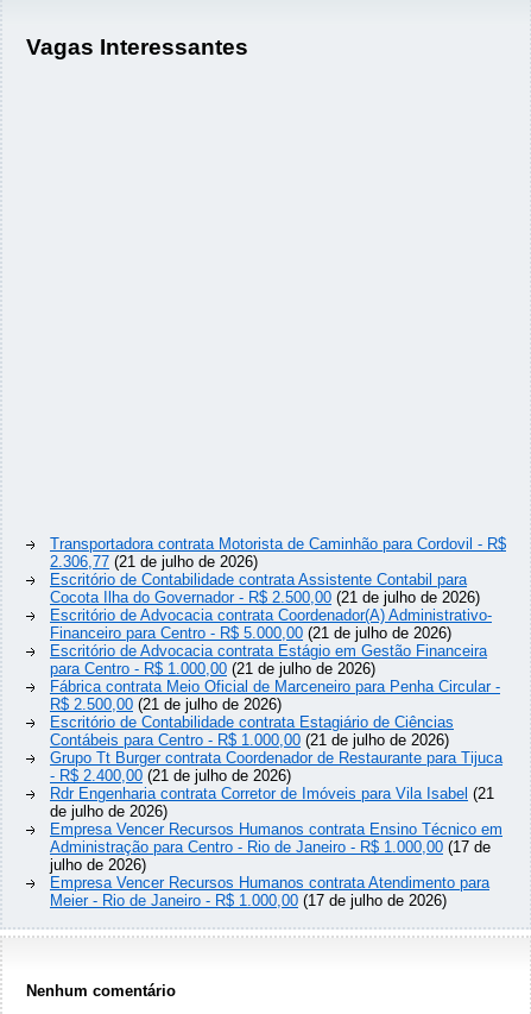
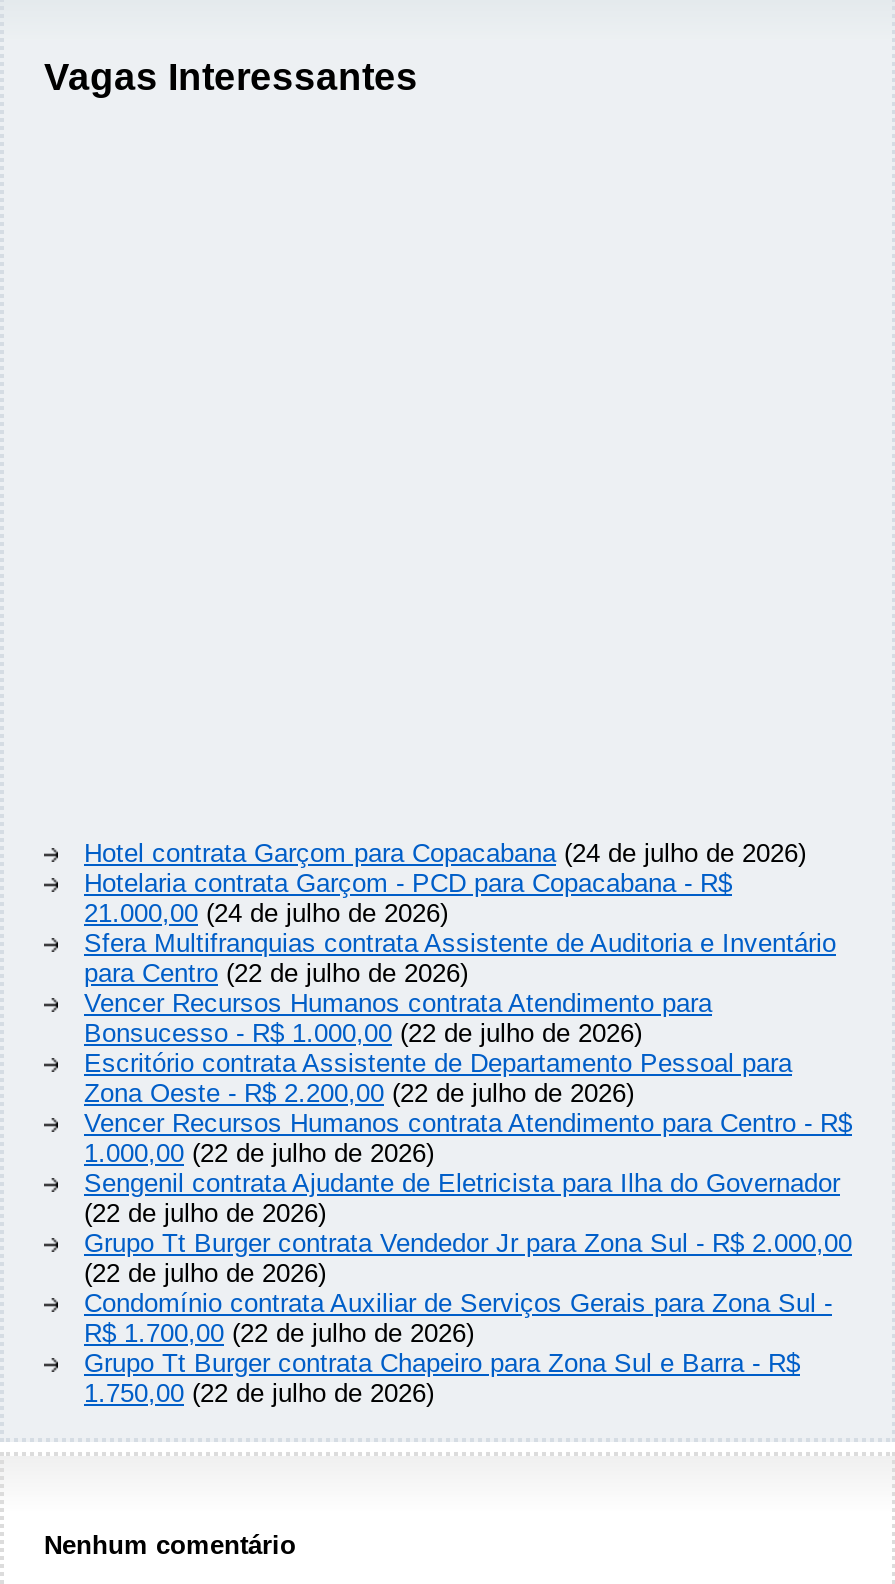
[50,535,506,910] Transportadora contrata Motorista de Caminhão para Cordovil - R$ | 2.306,77 (21 de julho de 2026) | Escritório de Contabilidade contrata Assistente Contabil para | Cocota Ilha do Governador - R$ 2.500,00 (21 de julho de 2026) | Escritório de Advocacia contrata Coordenador(A) Administrativo- | Financeiro para Centro - R$ 5.000,00 (21 de julho de 2026) | Escritório de Advocacia contrata Estágio em Gestão Financeira | para Centro - R$ 1.000,00 (21 de julho de 2026) | Fábrica contrata Meio Oficial de Marceneiro para Penha Circular - | R$ 2.500,00 (21 de julho de 2026) | Escritório de Contabilidade contrata Estagiário de Ciências | Contábeis para Centro - R$ 1.000,00 (21 de julho de 2026) | Grupo Tt Burger contrata Coordenador de Restaurante para Tijuca | - R$ 2.400,00 (21 de julho de 2026) | Rdr Engenharia contrata Corretor de Imóveis para Vila Isabel (21 | de julho de 2026) | Empresa Vencer Recursos Humanos contrata Ensino Técnico em | Administração para Centro - Rio de Janeiro - R$ 1.000,00 (17 de | julho de 2026) | Empresa Vencer Recursos Humanos contrata Atendimento para | Meier - Rio de Janeiro - R$ 1.000,00 (17 de julho de 2026) -> [84,838,852,1408] Hotel contrata Garçom para Copacabana (24 de julho de 2026) | Hotelaria contrata Garçom - PCD para Copacabana - R$ | 21.000,00 (24 de julho de 2026) | Sfera Multifranquias contrata Assistente de Auditoria e Inventário | para Centro (22 de julho de 2026) | Vencer Recursos Humanos contrata Atendimento para | Bonsucesso - R$ 1.000,00 (22 de julho de 2026) | Escritório contrata Assistente de Departamento Pessoal para | Zona Oeste - R$ 2.200,00 (22 de julho de 2026) | Vencer Recursos Humanos contrata Atendimento para Centro - R$ | 1.000,00 (22 de julho de 2026) | Sengenil contrata Ajudante de Eletricista para Ilha do Governador | (22 de julho de 2026) | Grupo Tt Burger contrata Vendedor Jr para Zona Sul - R$ 2.000,00 | (22 de julho de 2026) | Condomínio contrata Auxiliar de Serviços Gerais para Zona Sul - | R$ 1.700,00 (22 de julho de 2026) | Grupo Tt Burger contrata Chapeiro para Zona Sul e Barra - R$ | 1.750,00 (22 de julho de 2026)

